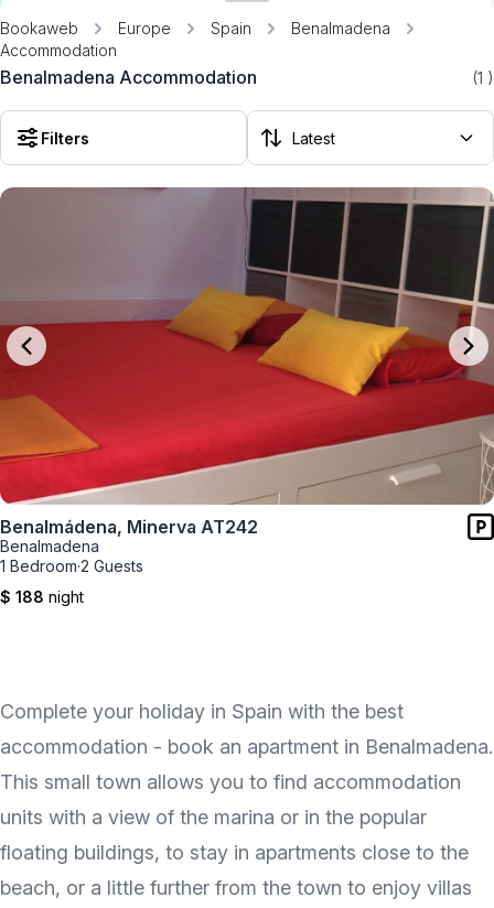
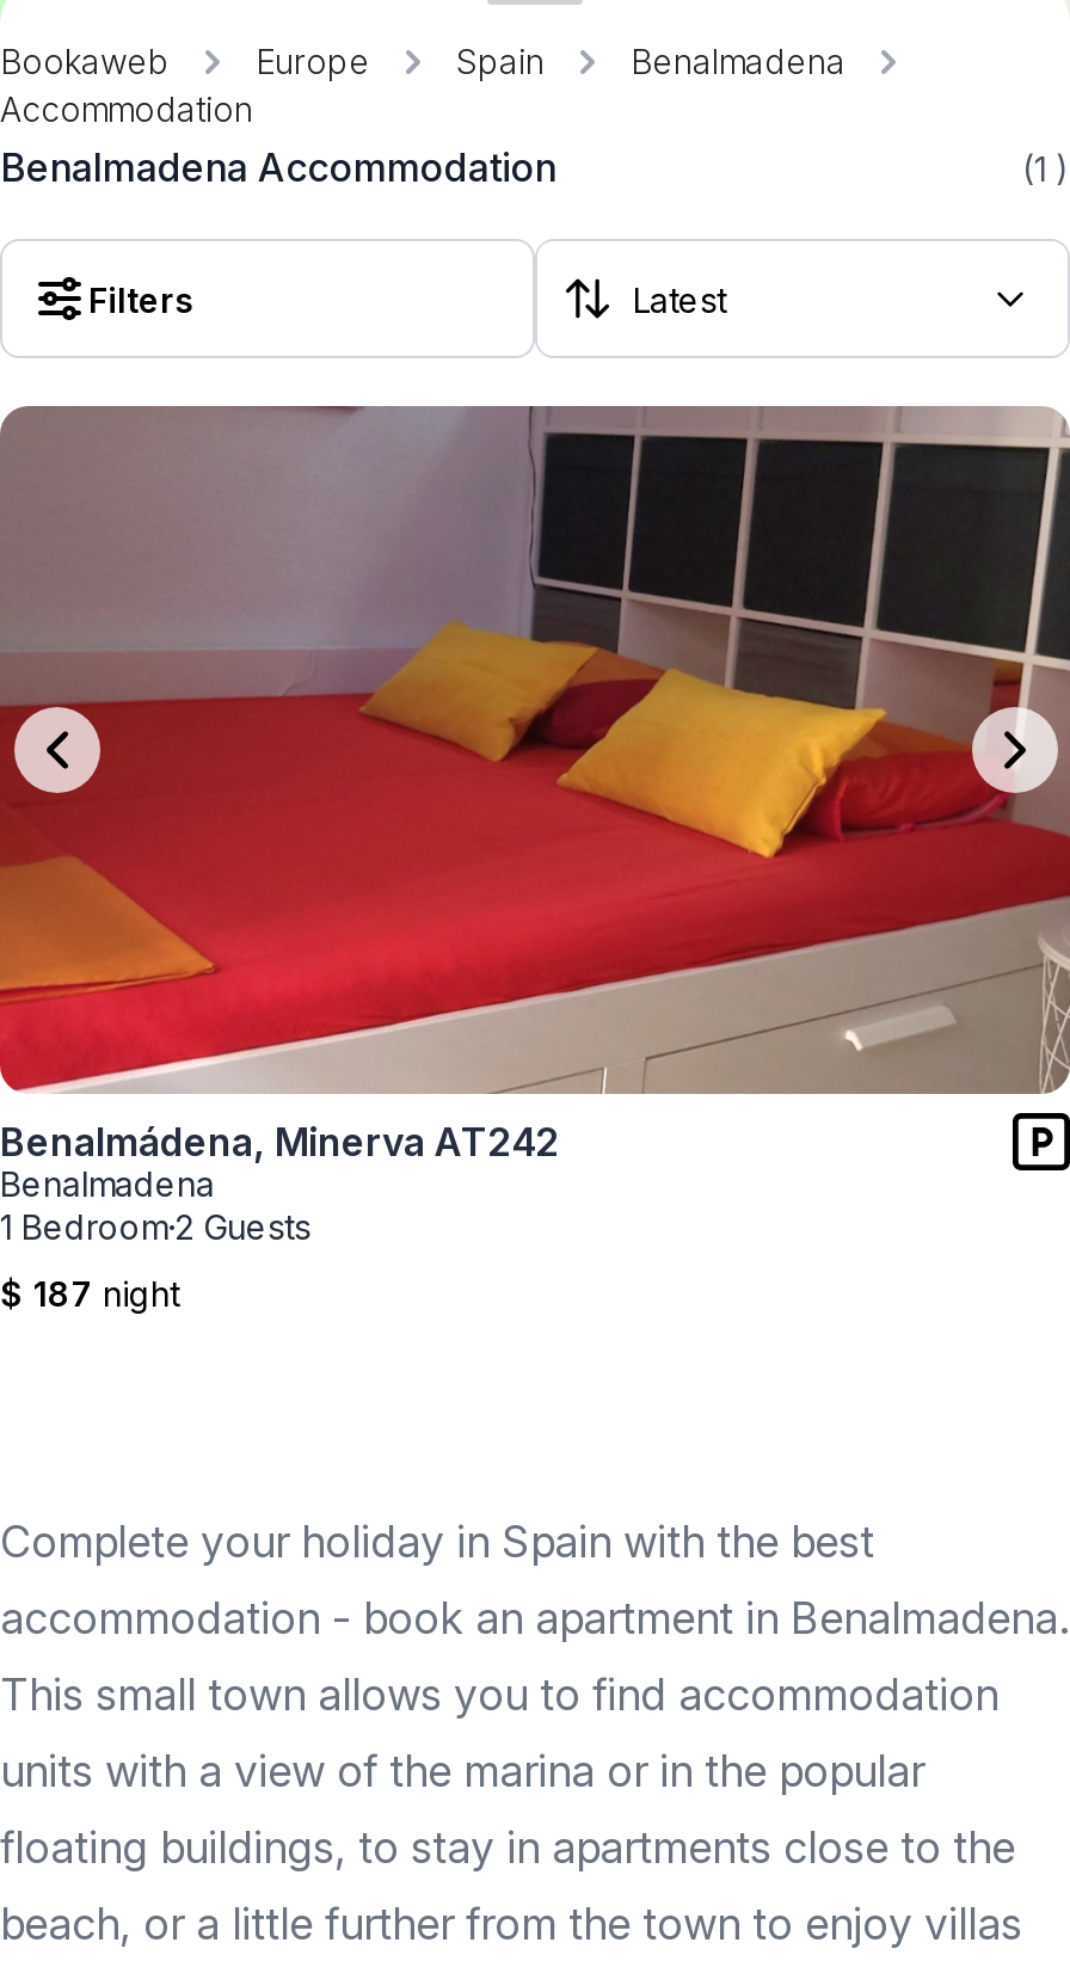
[0,587,84,606] $ 188 night -> [0,1273,179,1314] $ 187 night

